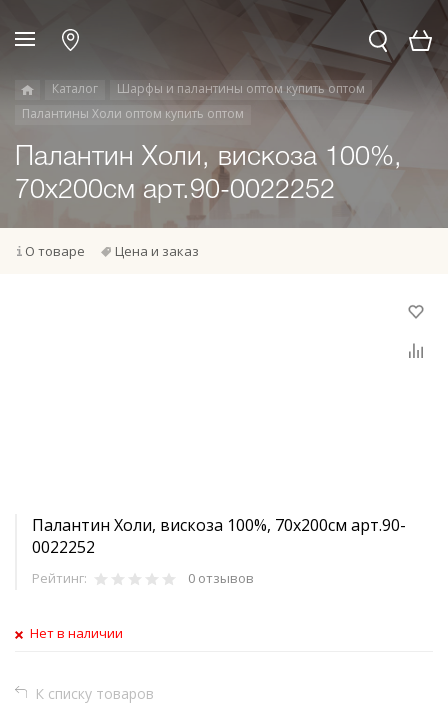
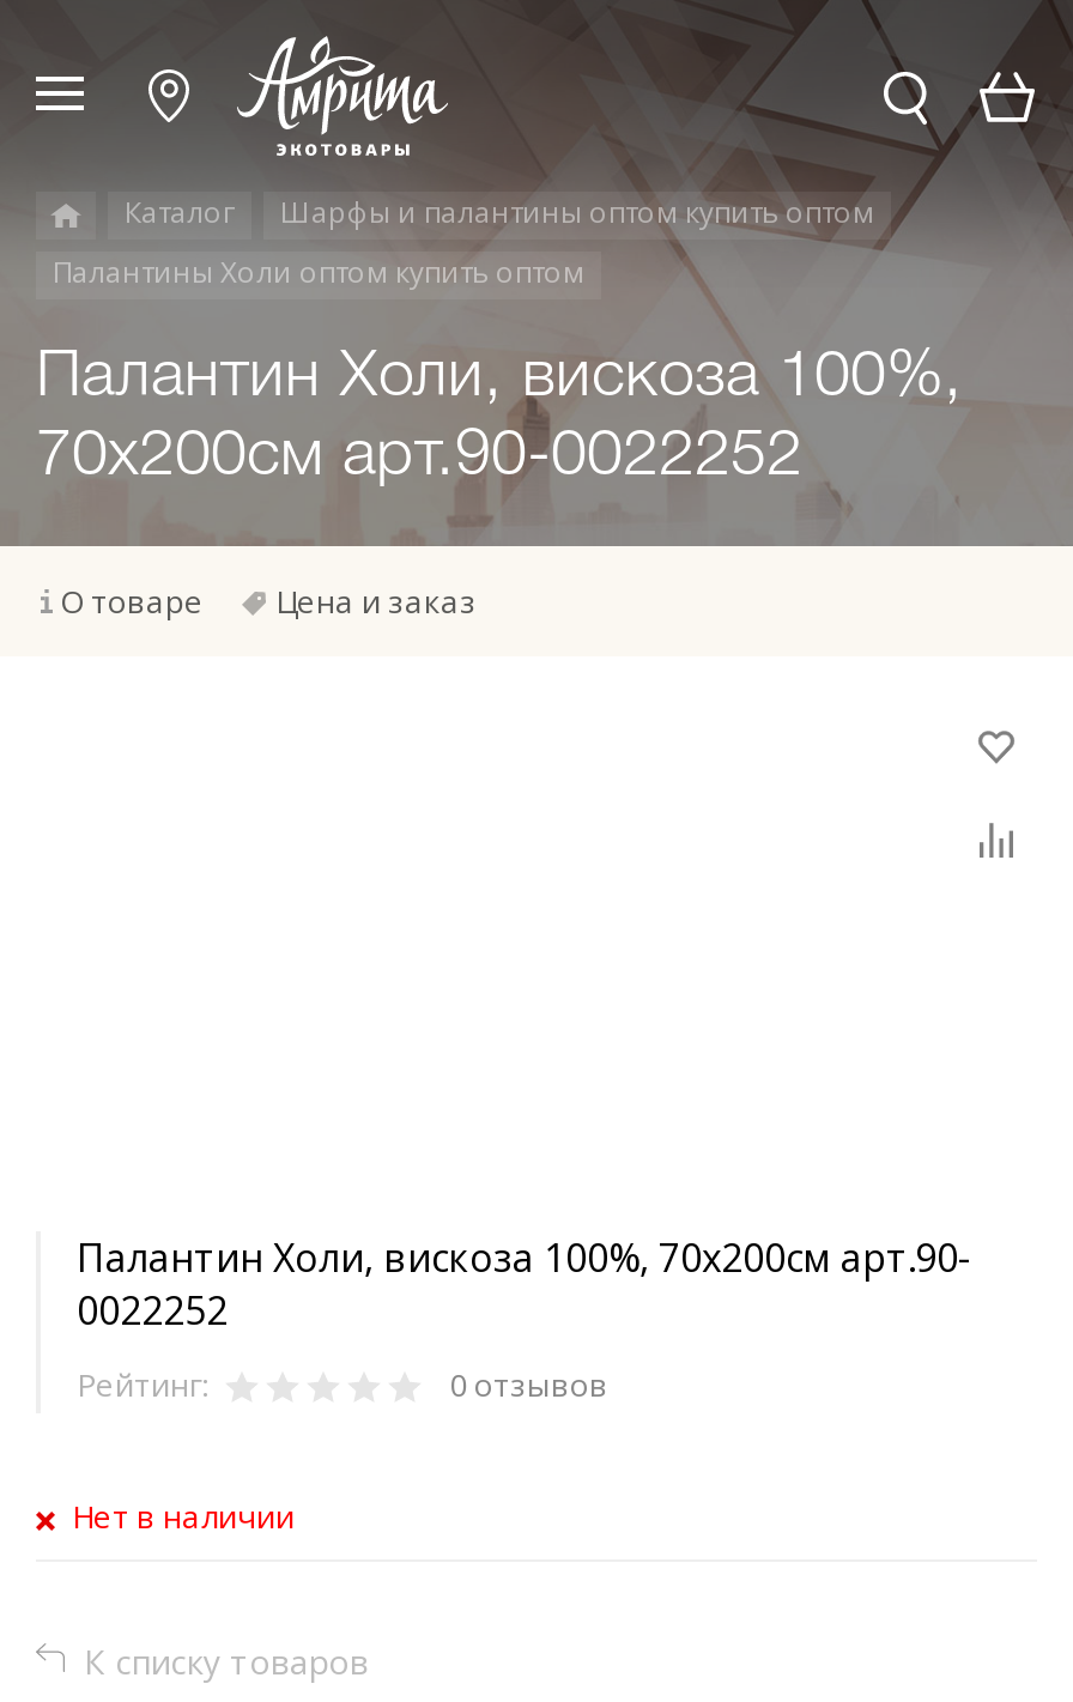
none -> [237,36,448,158] [image]

